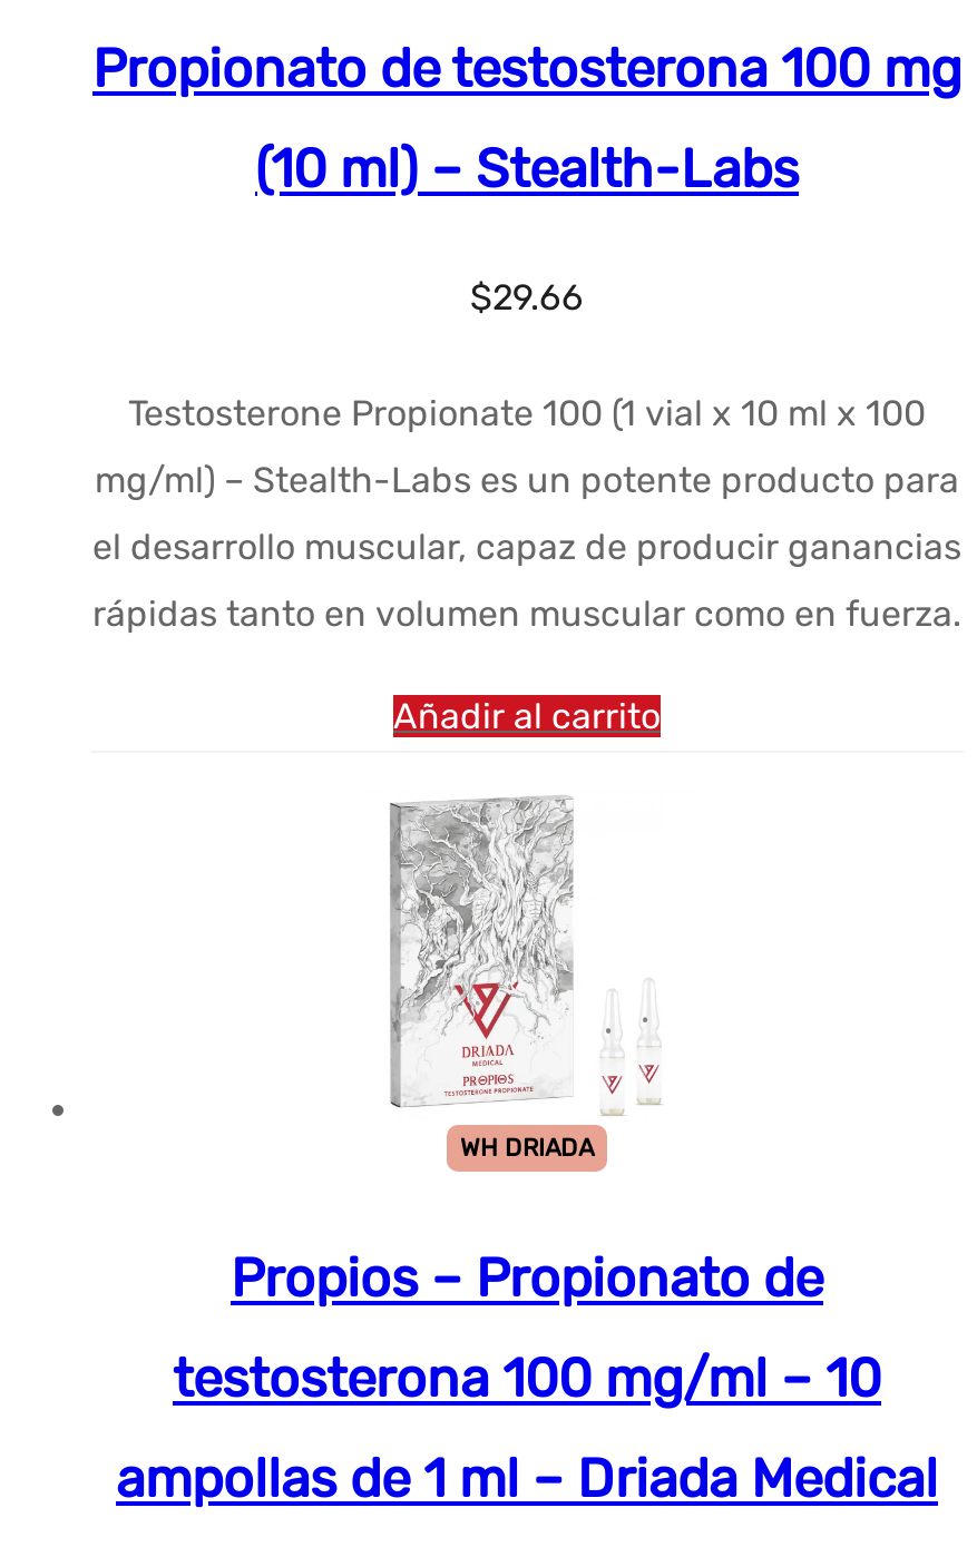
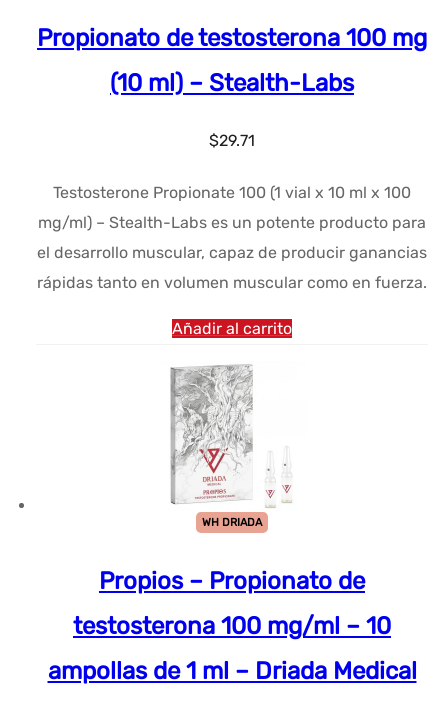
[470,276,584,318] $29.66 -> [209,131,255,150] $29.71

